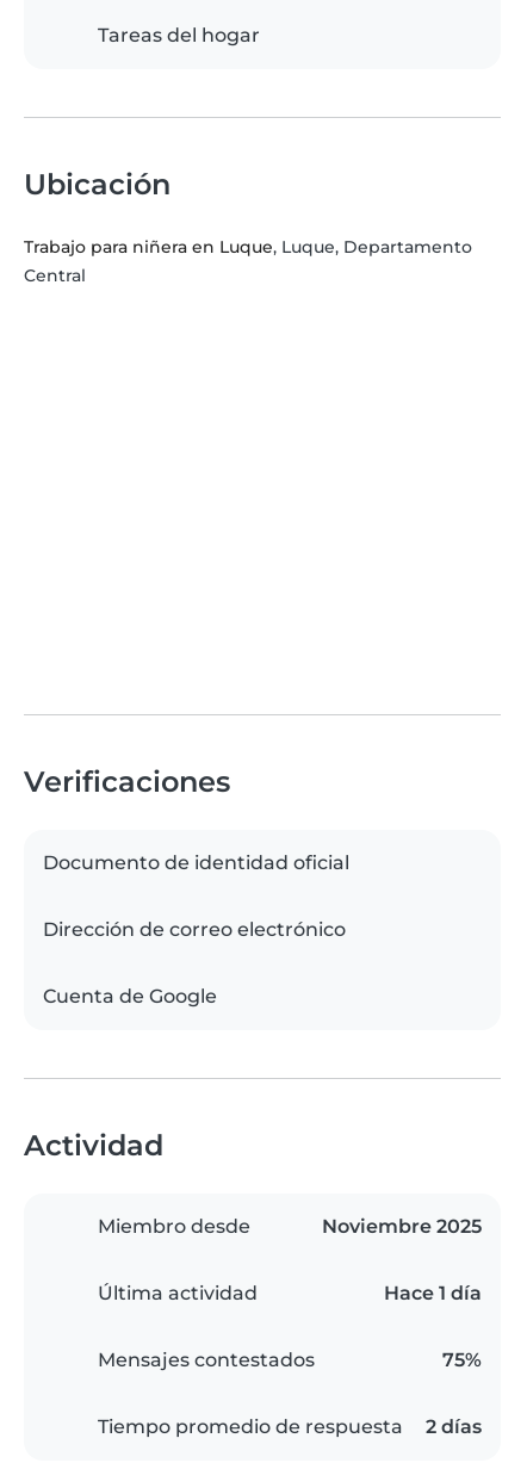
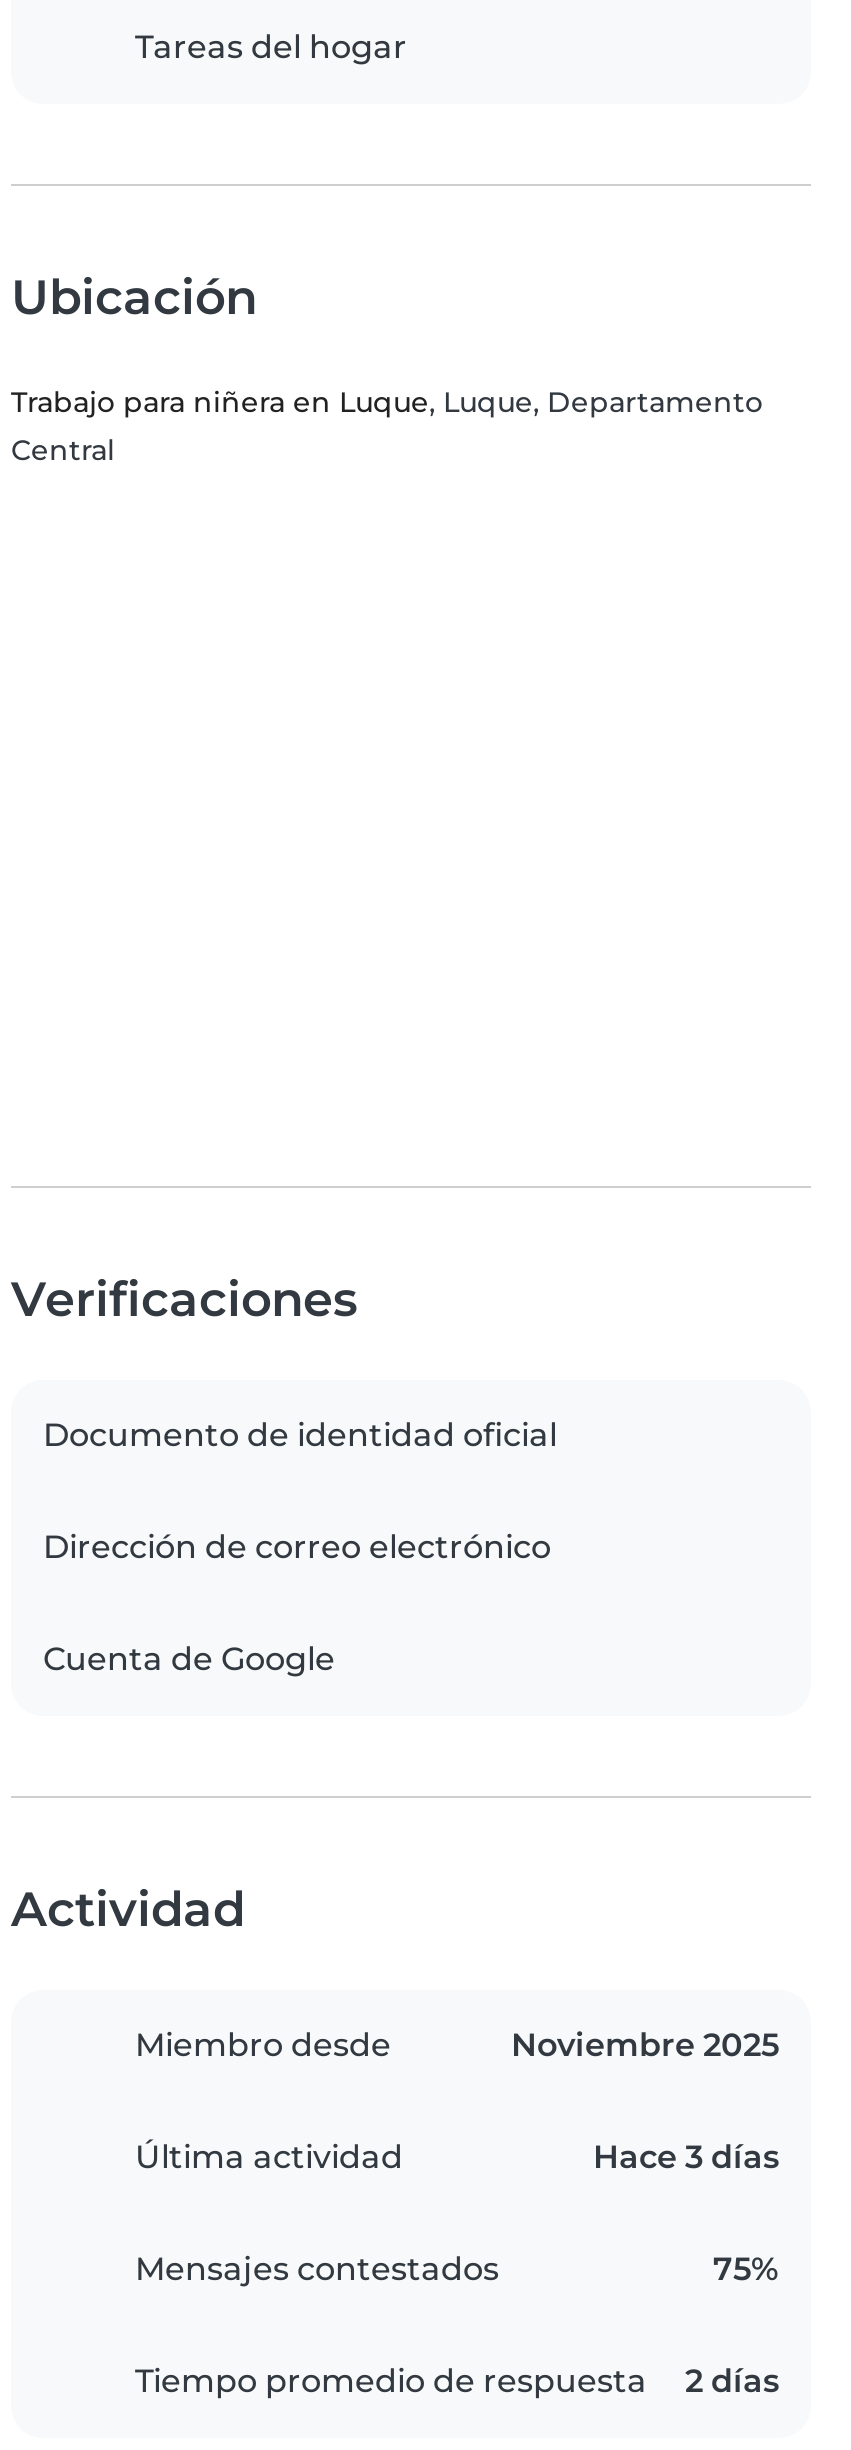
[384,1282,482,1305] Hace 1 día -> [593,2139,779,2177] Hace 3 días

